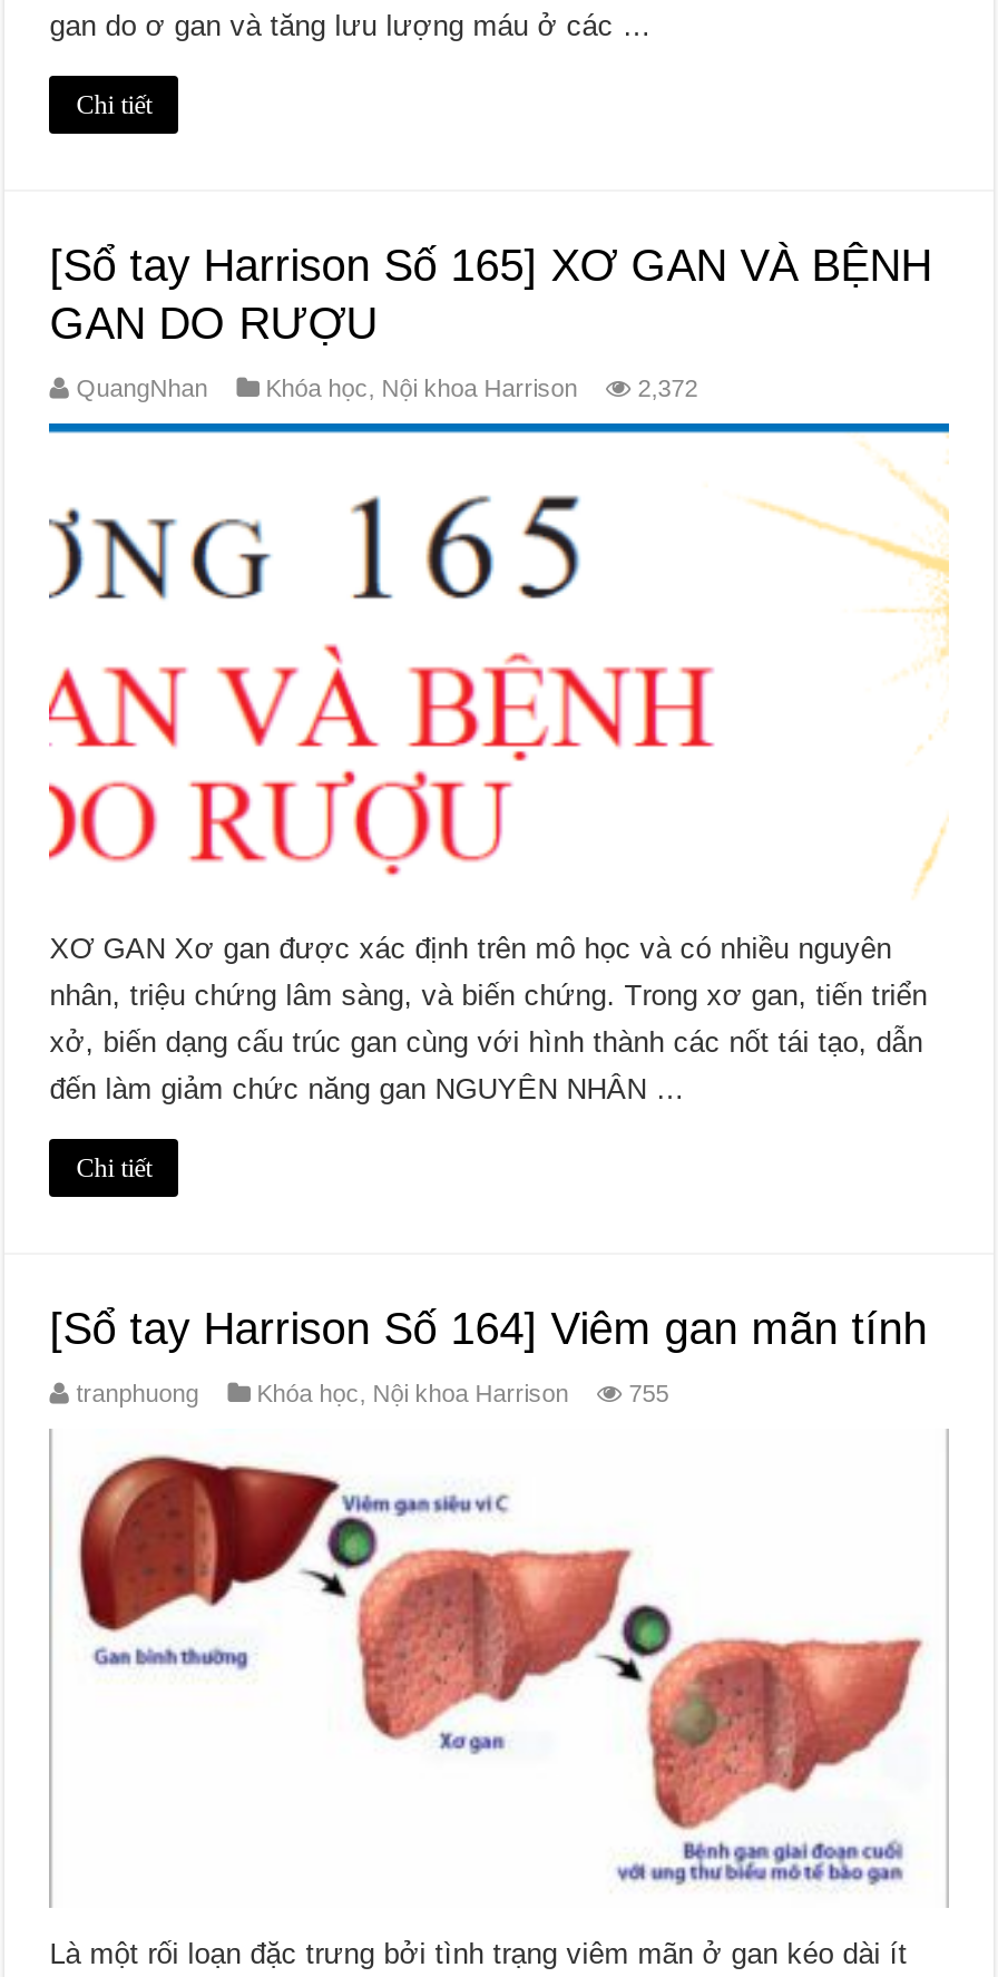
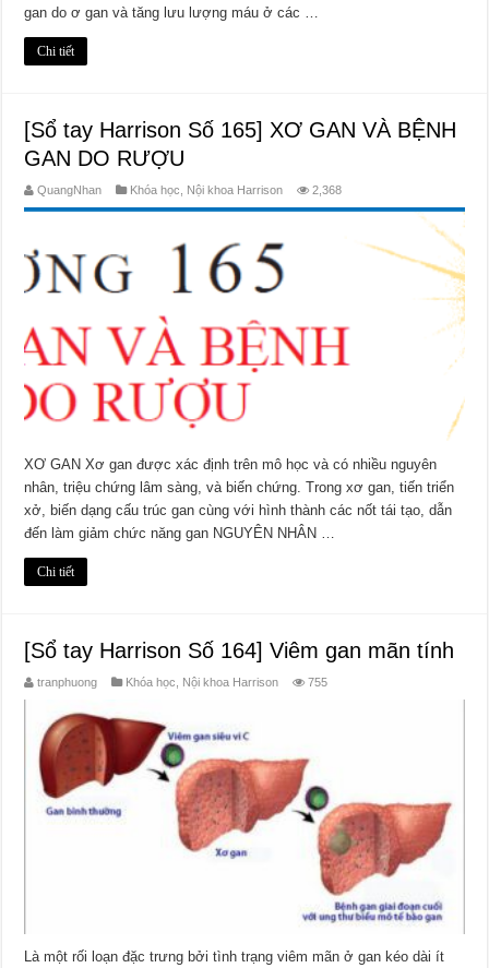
[638,375,698,402] 2,372 -> [312,184,342,197] 2,368

